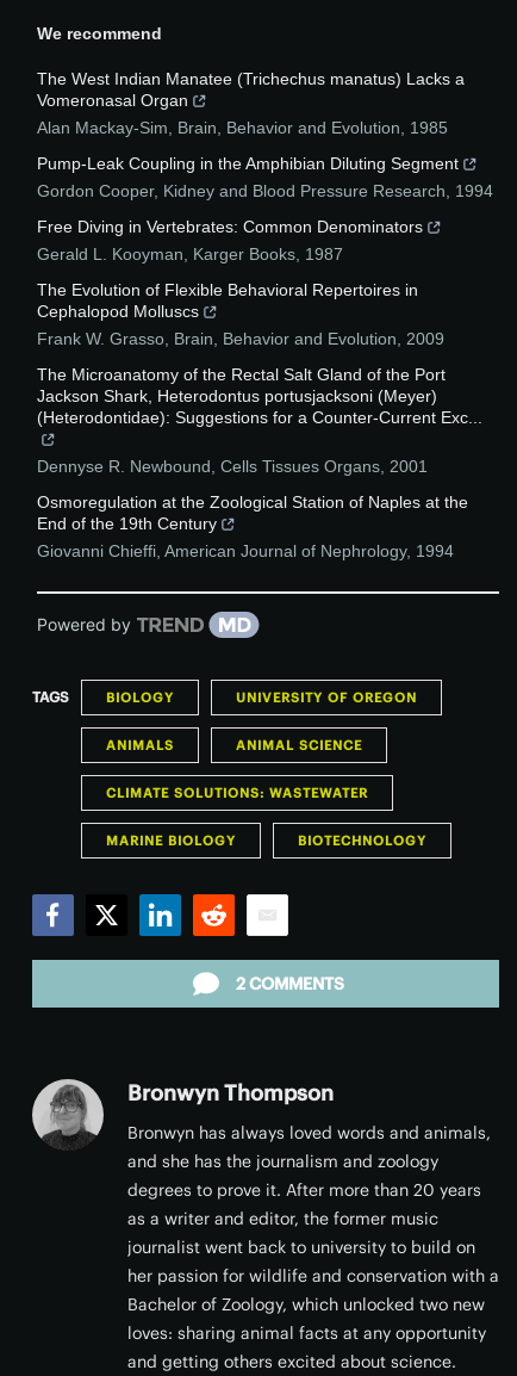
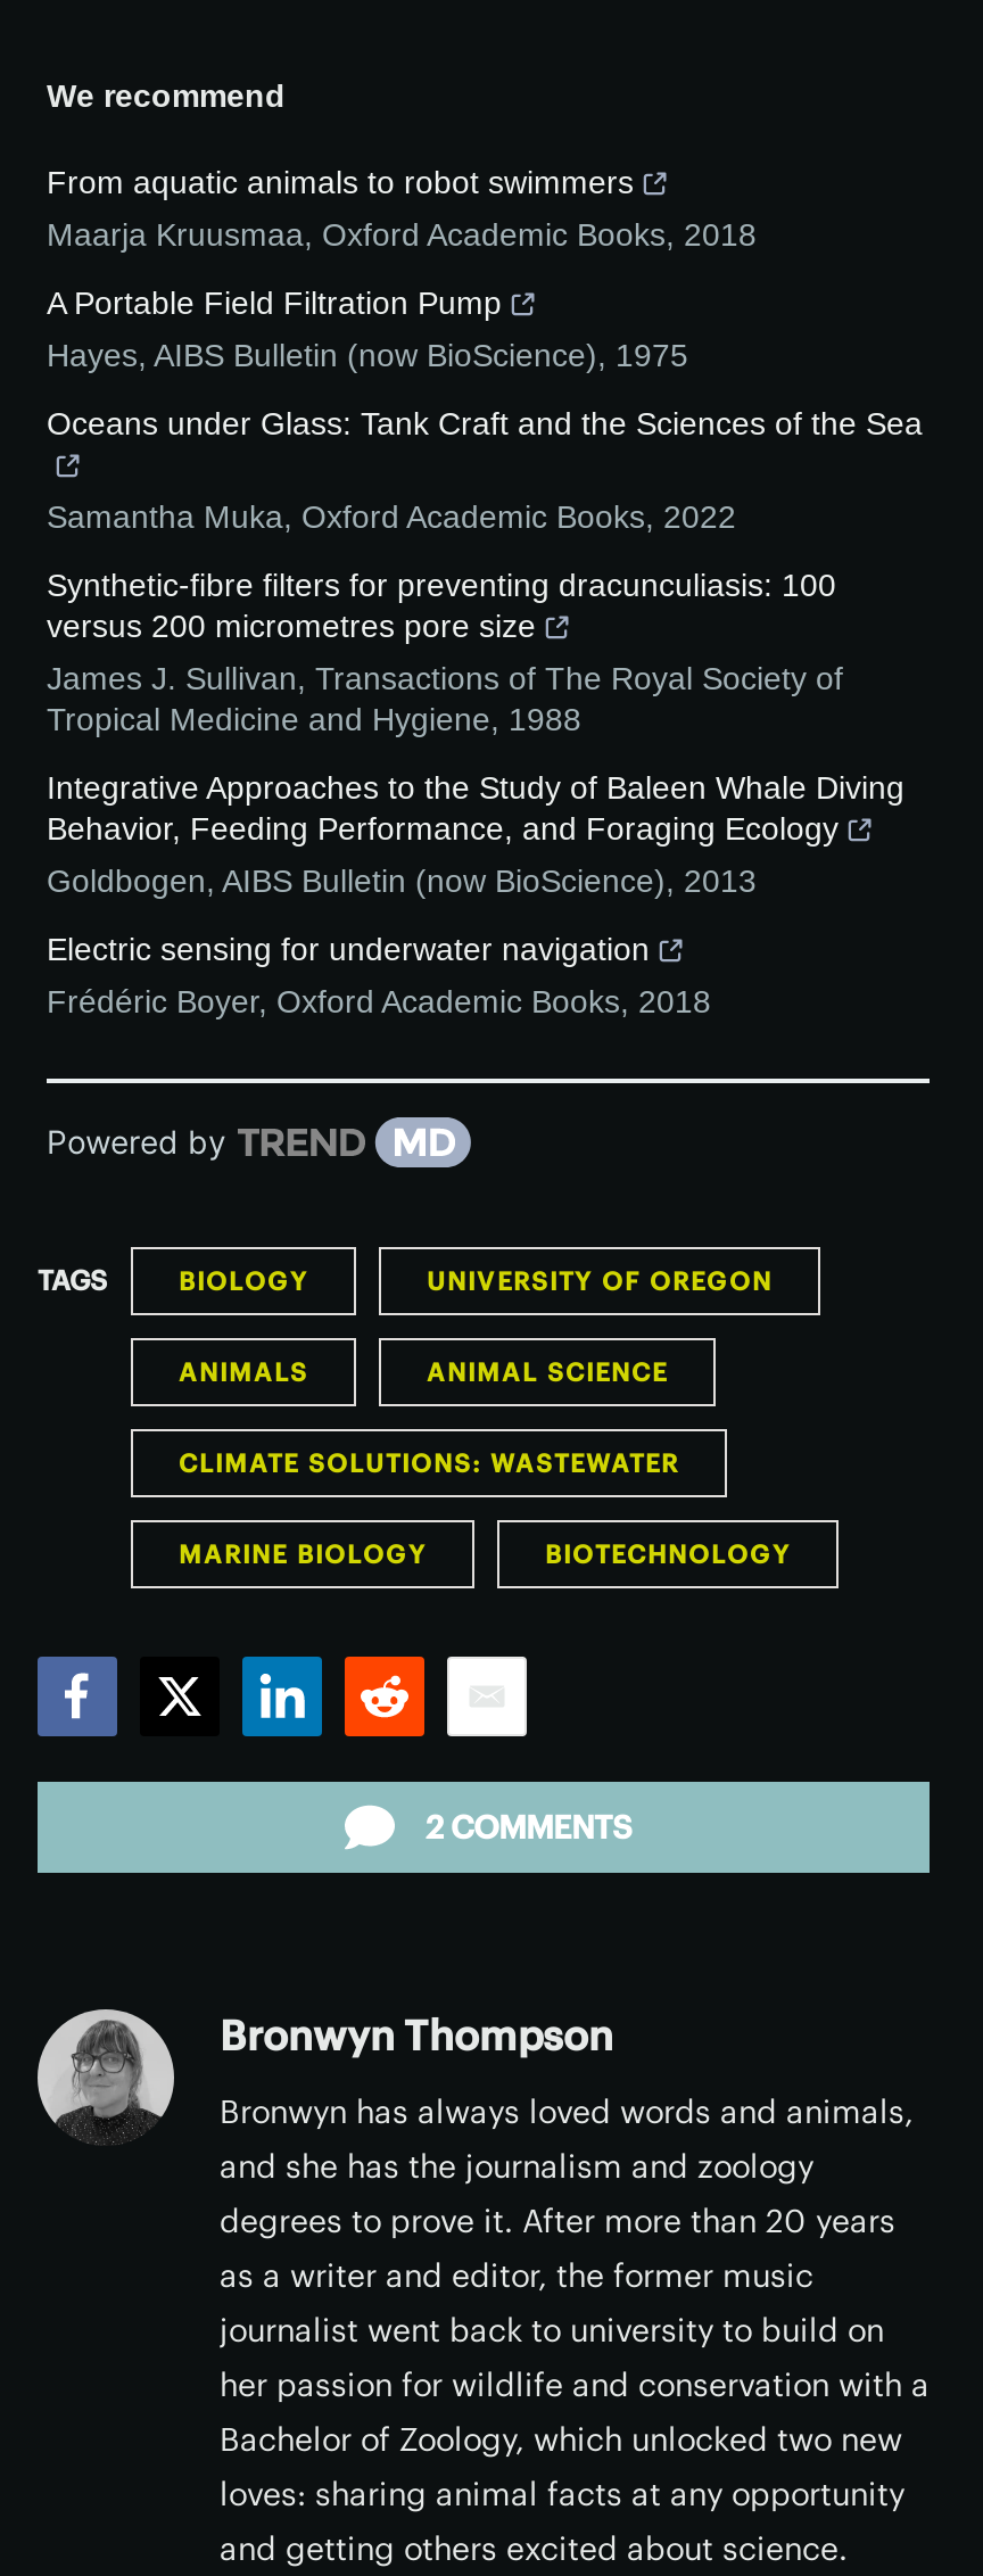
[37,69,465,137] The West Indian Manatee (Trichechus manatus) Lacks a | Vomeronasal Organ | Alan Mackay-Sim, Brain, Behavior and Evolution, 1985 -> [47,164,757,253] From aquatic animals to robot swimmers | Maarja Kruusmaa, Oxford Academic Books, 2018
[37,154,493,200] Pump-Leak Coupling in the Amphibian Diluting Segment | Gordon Cooper, Kidney and Blood Pressure Research, 1994 -> [47,284,688,373] A Portable Field Filtration Pump | Hayes, AIBS Bulletin (now BioScience), 1975
[37,217,423,264] Free Diving in Vertebrates: Common Denominators | Gerald L. Kooyman, Karger Books, 1987 -> [47,405,923,441] Oceans under Glass: Tank Craft and the Sciences of the Sea
[37,280,444,348] The Evolution of Flexible Behavioral Repertoires in | Cephalopod Molluscs | Frank W. Grasso, Brain, Behavior and Evolution, 2009 -> [47,498,736,535] Samantha Muka, Oxford Academic Books, 2022
[37,365,482,427] The Microanatomy of the Rectal Salt Gland of the Port | Jackson Shark, Heterodontus portusjacksoni (Meyer) | (Heterodontidae): Suggestions for a Counter-Current Exc... -> [47,567,843,737] Synthetic-fibre filters for preventing dracunculiasis: 100 | versus 200 micrometres pore size | James J. Sullivan, Transactions of The Royal Society of | Tropical Medicine and Hygiene, 1988
[37,457,428,476] Dennyse R. Newbound, Cells Tissues Organs, 2001 -> [47,769,904,899] Integrative Approaches to the Study of Baleen Whale Diving | Behavior, Feeding Performance, and Foraging Ecology | Goldbogen, AIBS Bulletin (now BioScience), 2013
[37,492,468,560] Osmoregulation at the Zoological Station of Naples at the | End of the 19th Century | Giovanni Chieffi, American Journal of Nephrology, 1994 -> [47,931,711,1019] Electric sensing for underwater navigation | Frédéric Boyer, Oxford Academic Books, 2018

